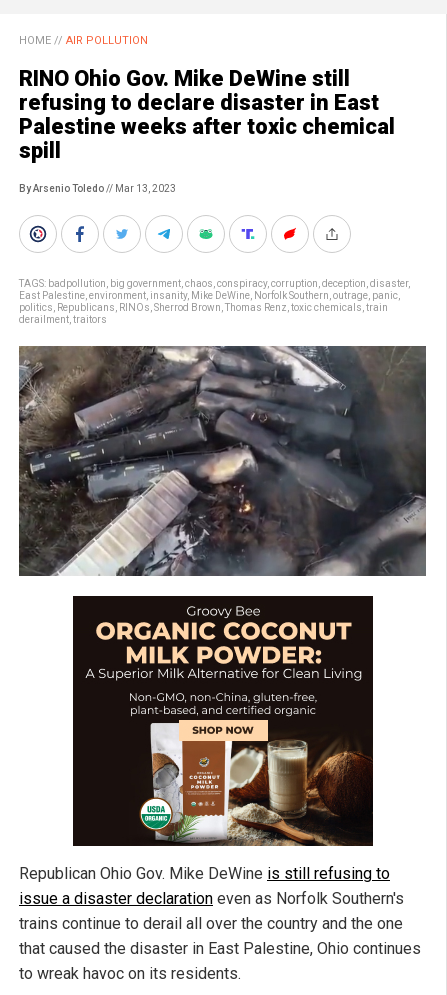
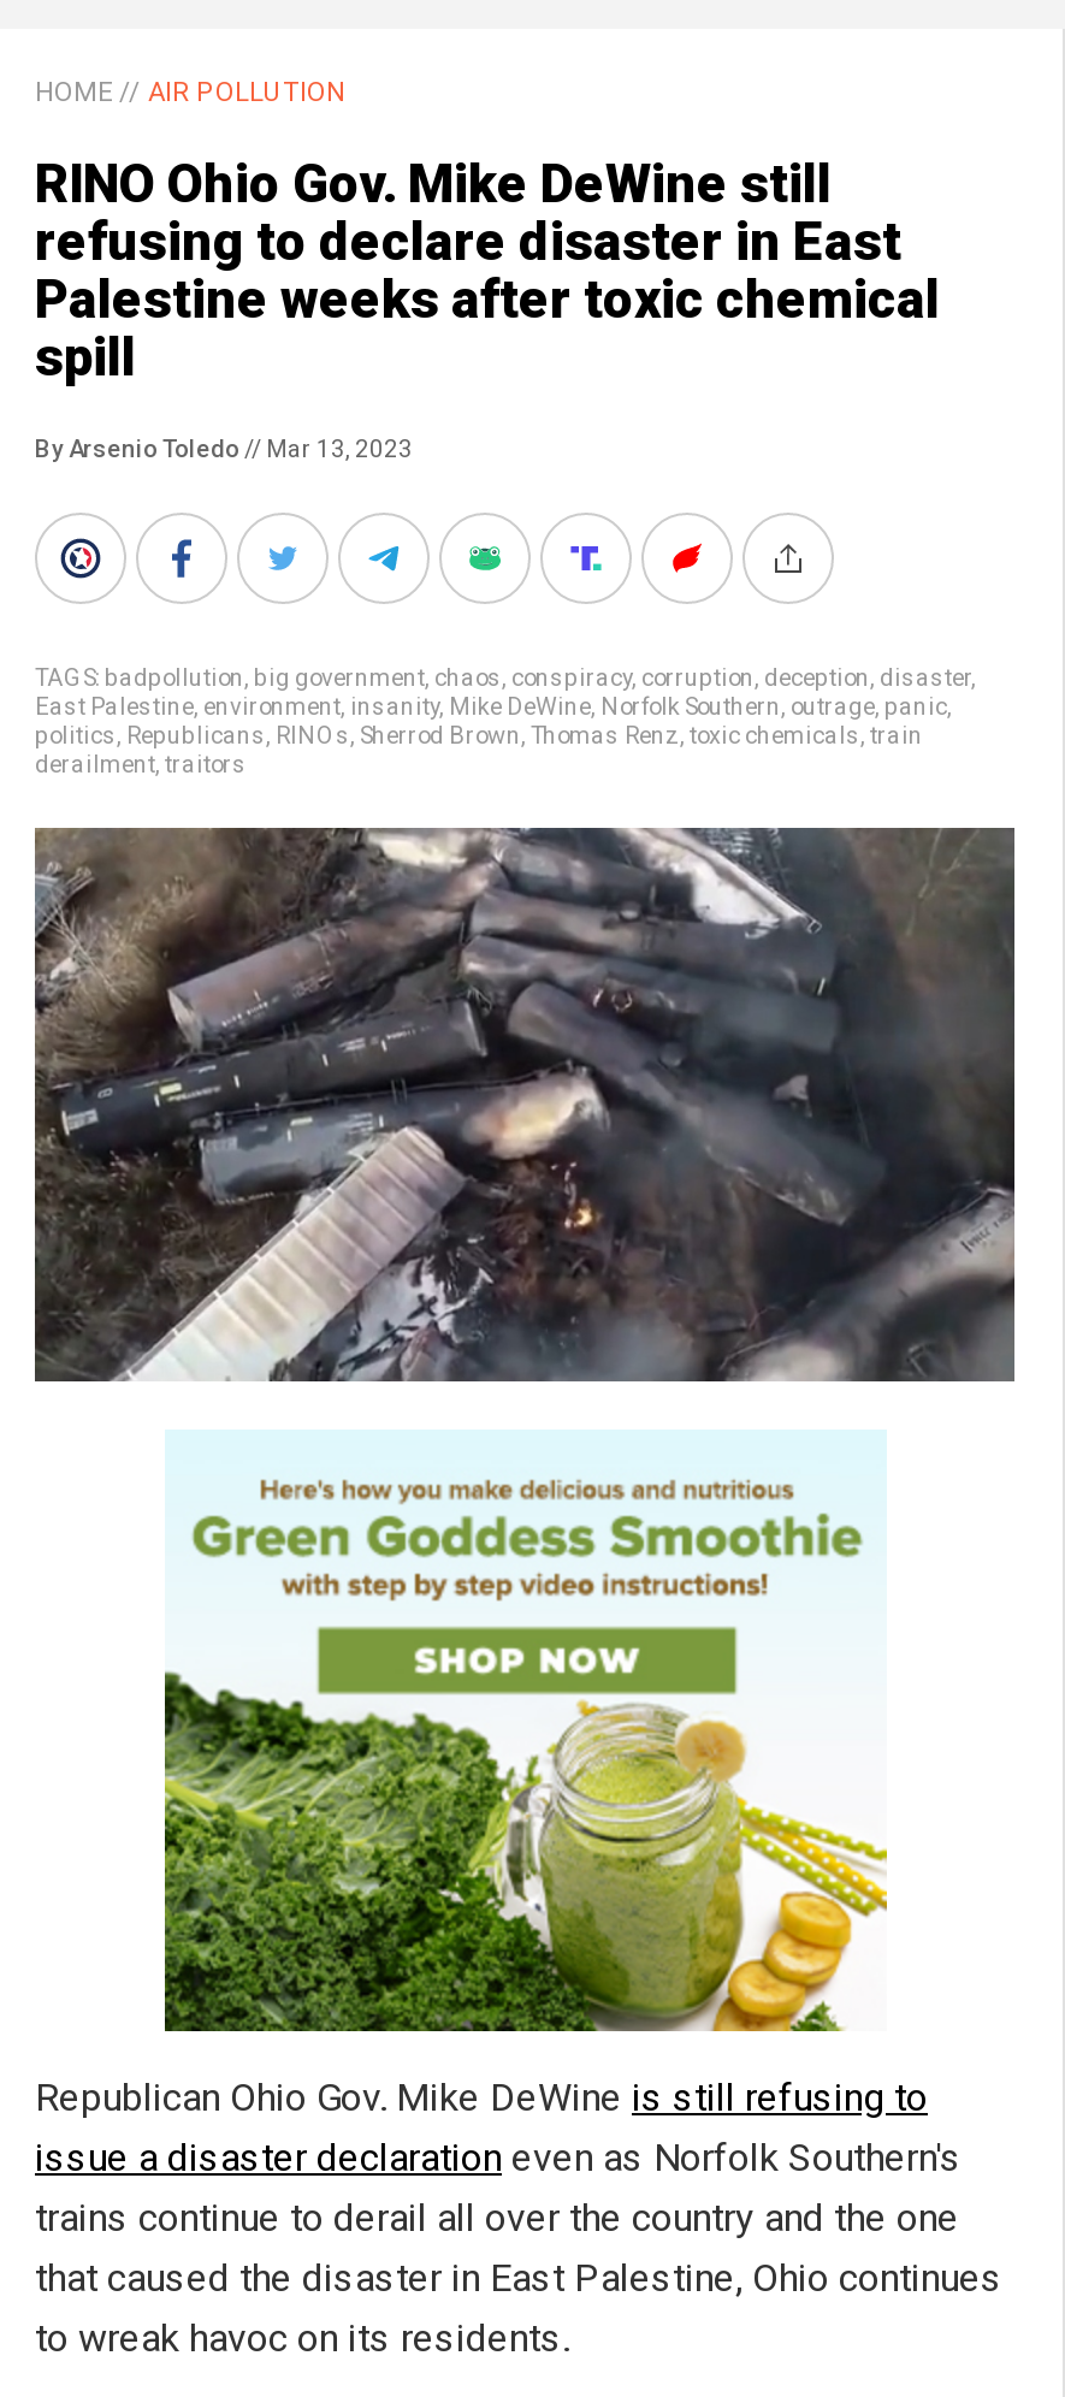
[72,595,374,847] [image] -> [162,1430,889,2034] [image]

